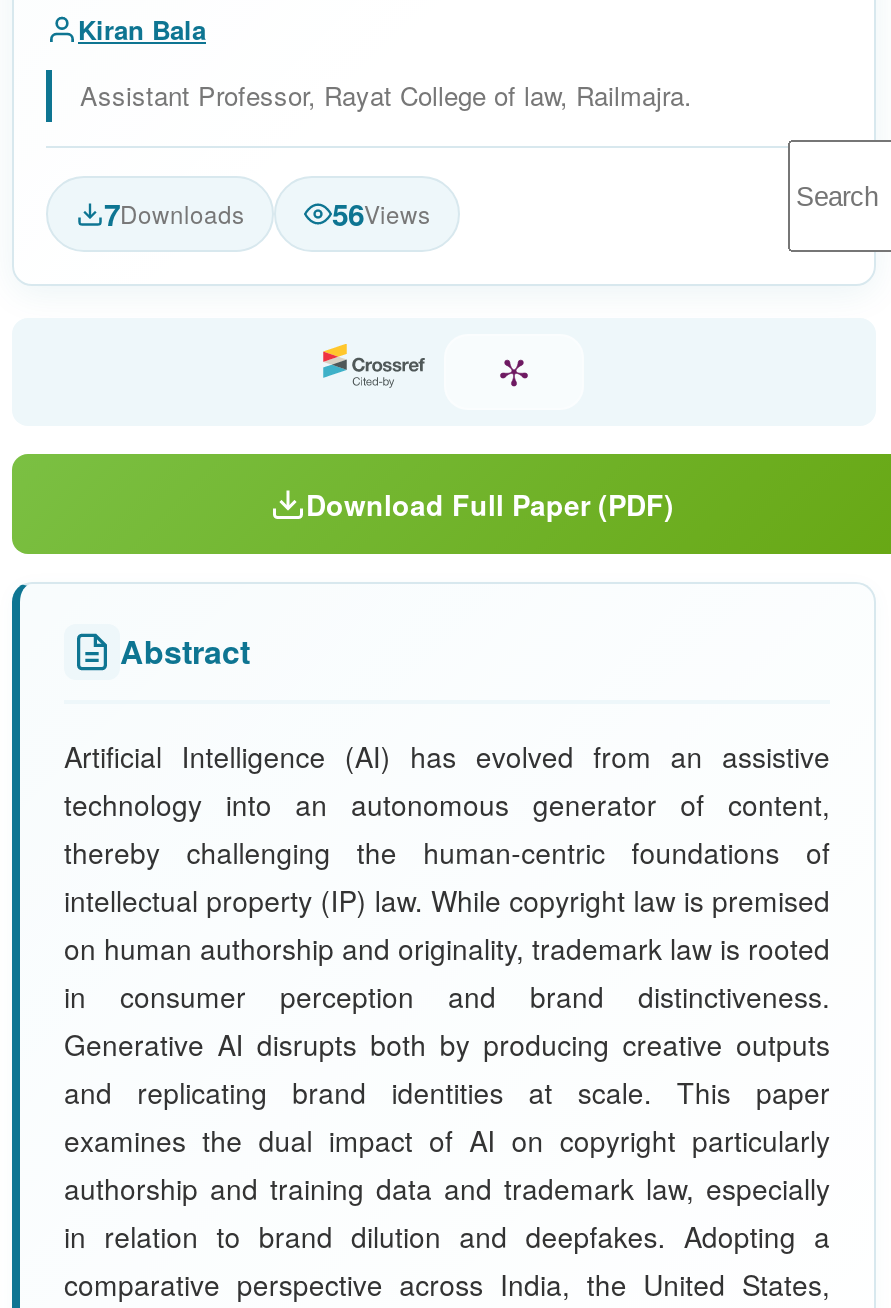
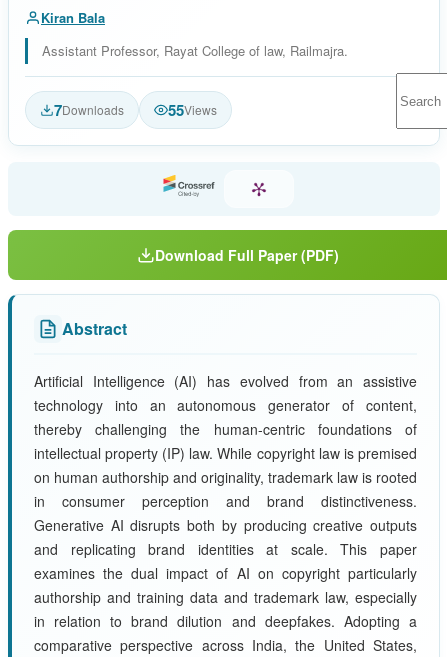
[104,192,430,236] 7Downloads 56Views -> [54,99,217,121] 7Downloads 55Views

